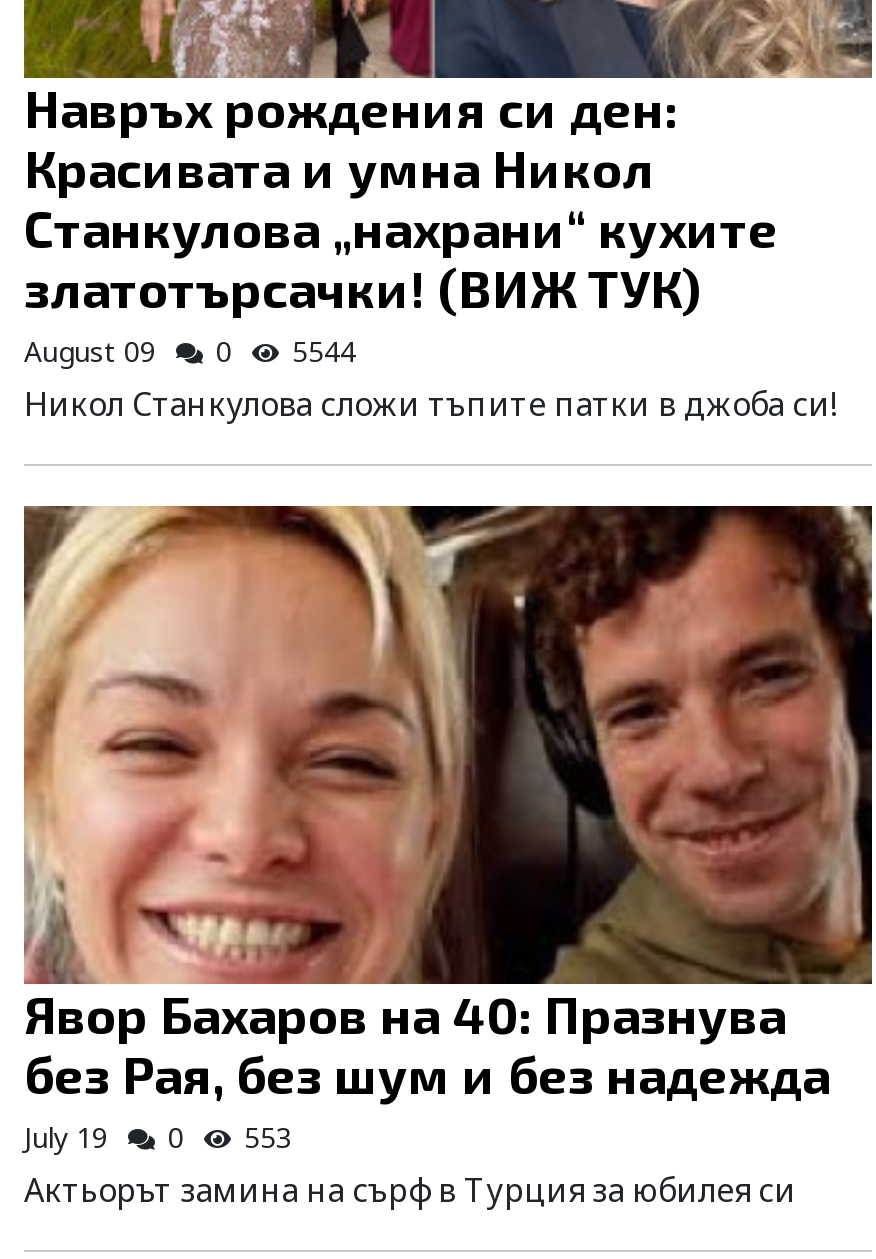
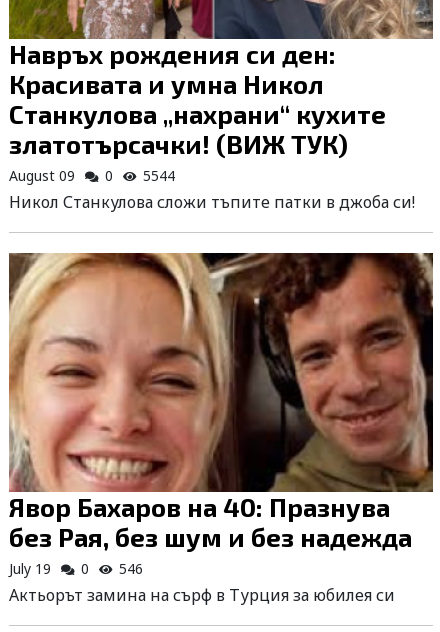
[24,1117,292,1155] July 19 0 553 -> [9,558,143,577] July 19 0 546

